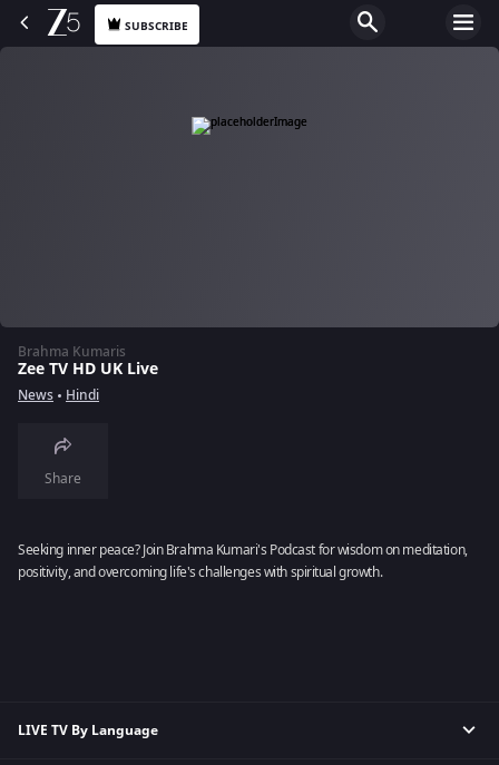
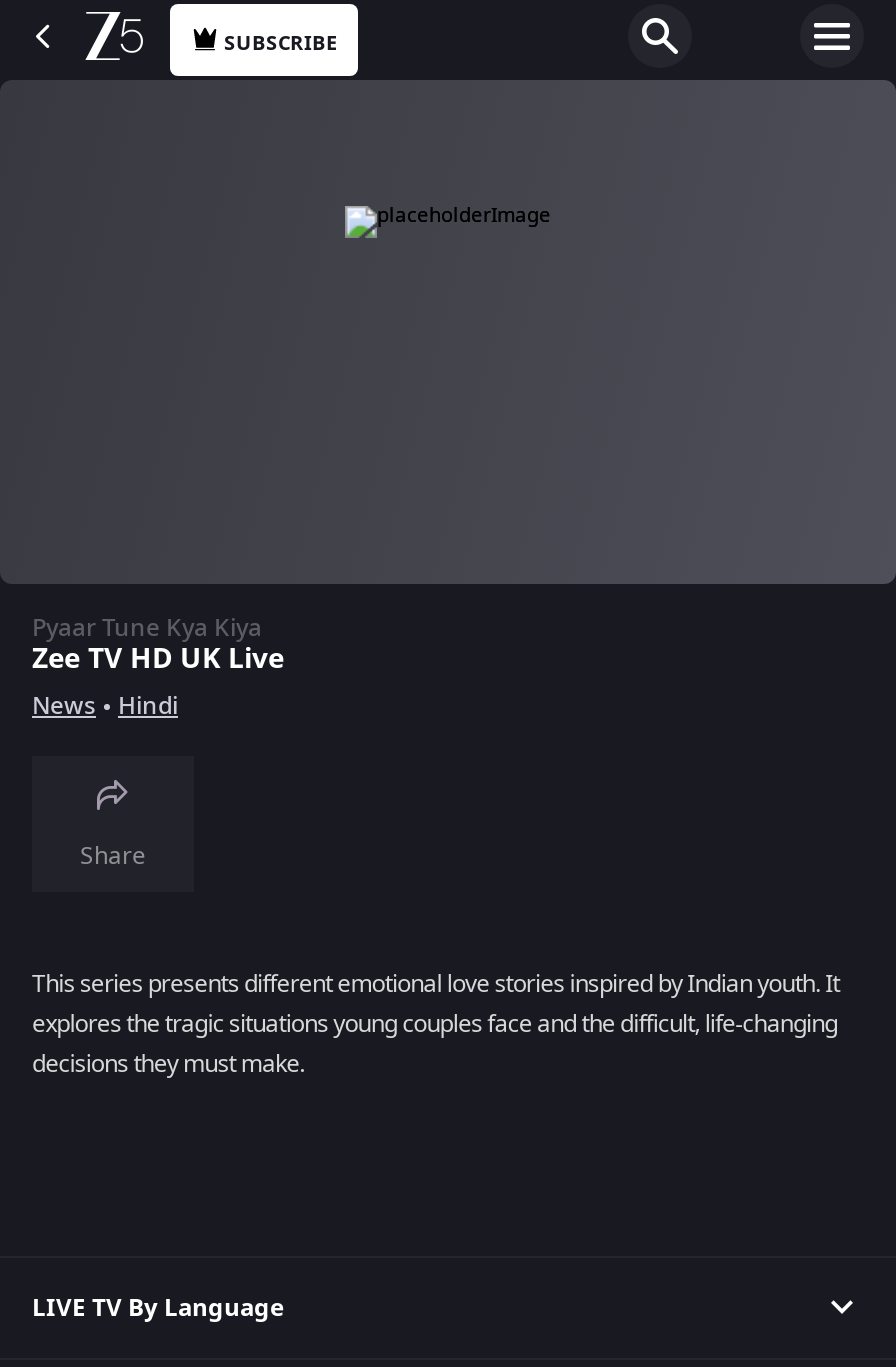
[18,342,126,362] Brahma Kumaris -> [32,610,262,646] Pyaar Tune Kya Kiya
[18,540,467,582] Seeking inner peace? Join Brahma Kumari's Podcast for wisdom on meditation, | positivity, and overcoming life's challenges with spiritual growth. -> [32,966,839,1082] This series presents different emotional love stories inspired by Indian youth. It | explores the tragic situations young couples face and the difficult, life-changing | decisions they must make.

